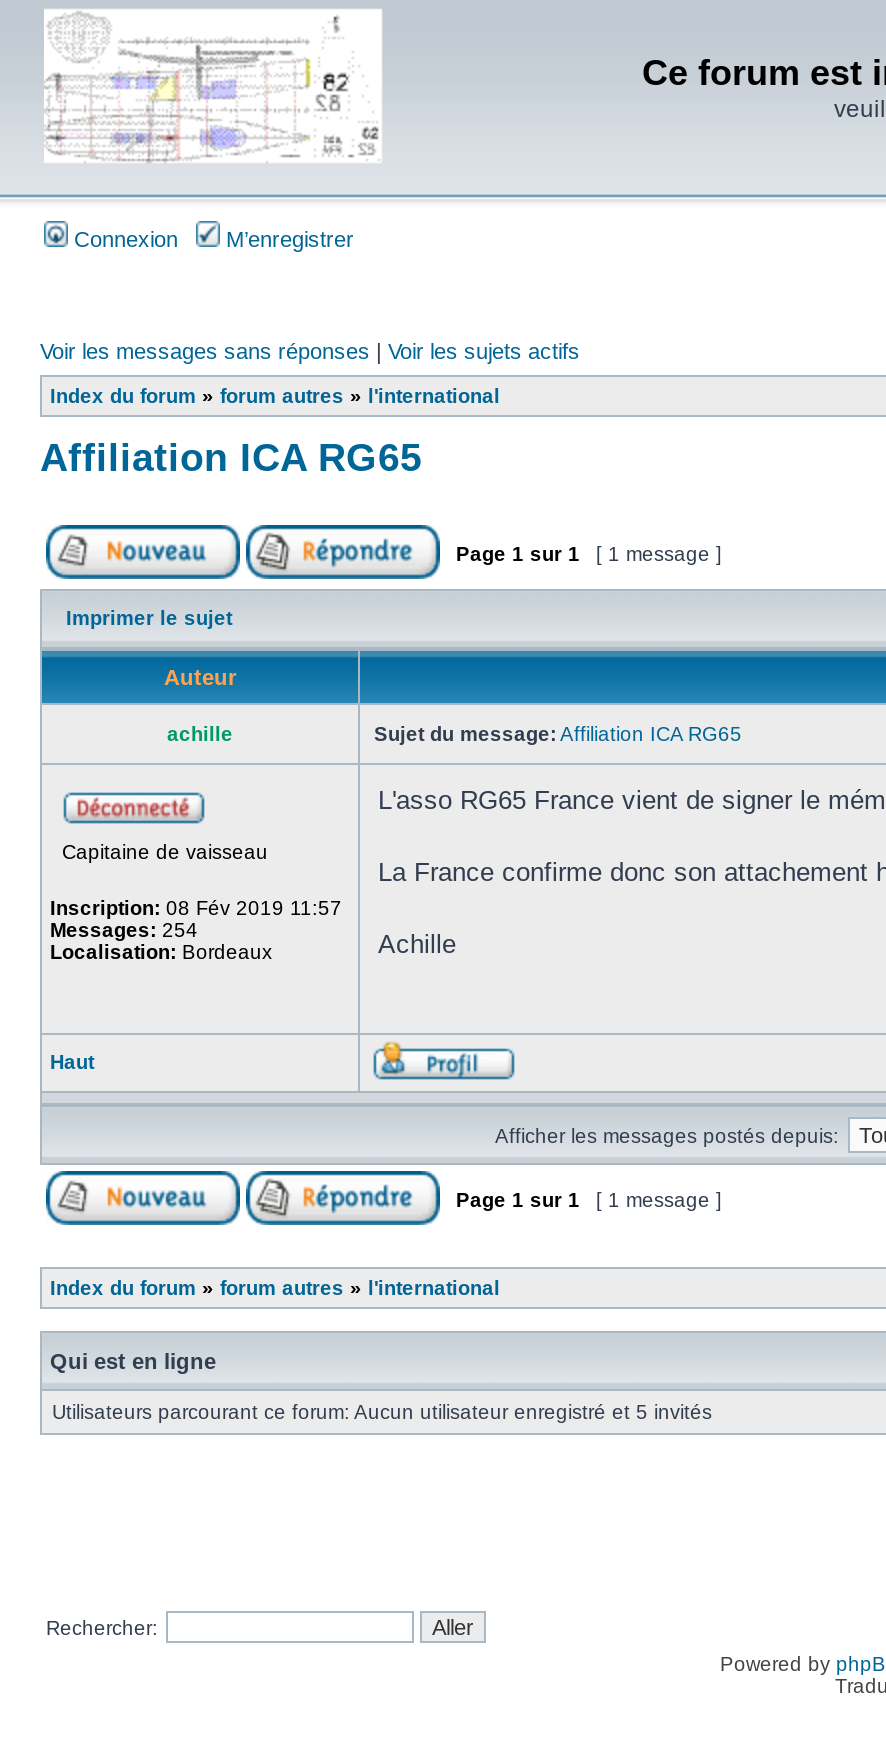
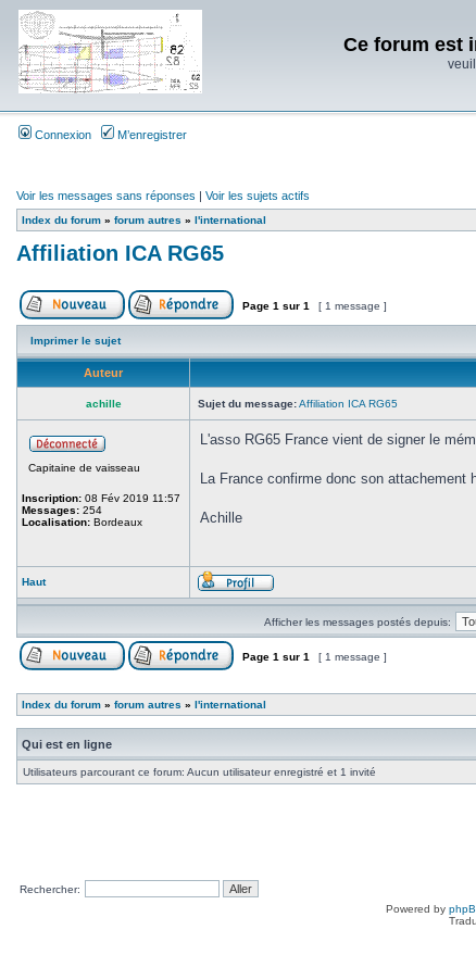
[52,1401,712,1423] Utilisateurs parcourant ce forum: Aucun utilisateur enregistré et 5 invités -> [23,766,376,778] Utilisateurs parcourant ce forum: Aucun utilisateur enregistré et 1 invité

